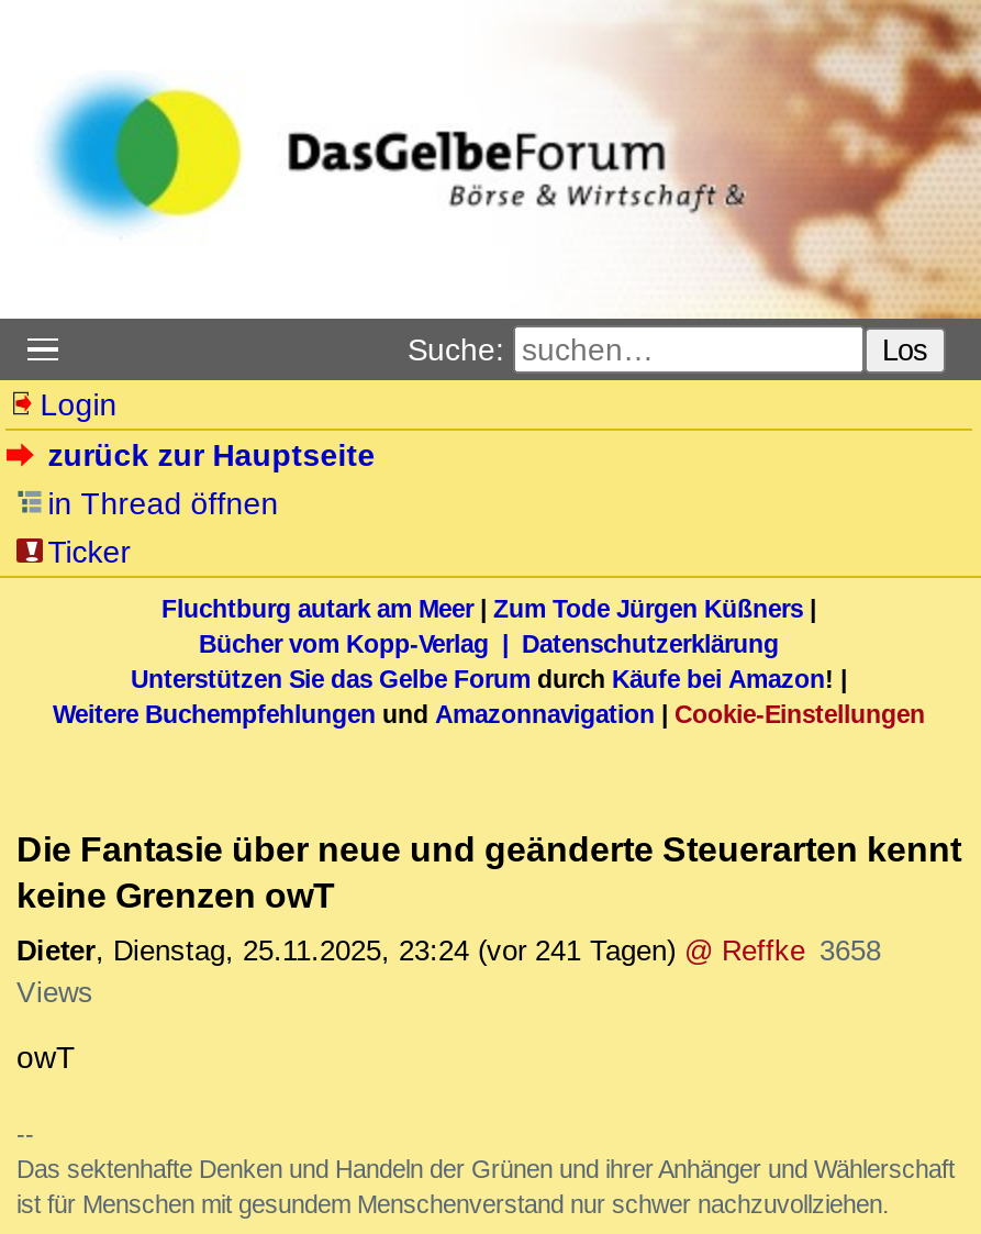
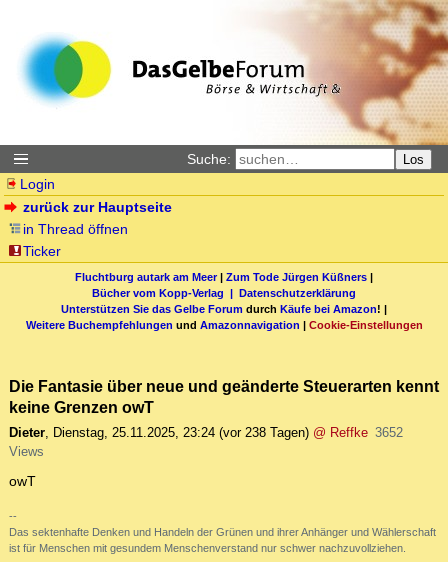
[16,935,881,968] Dieter, Dienstag, 25.11.2025, 23:24 (vor 241 Tagen) @ Reffke 3658 -> [9,425,402,440] Dieter, Dienstag, 25.11.2025, 23:24 (vor 238 Tagen) @ Reffke 3652

